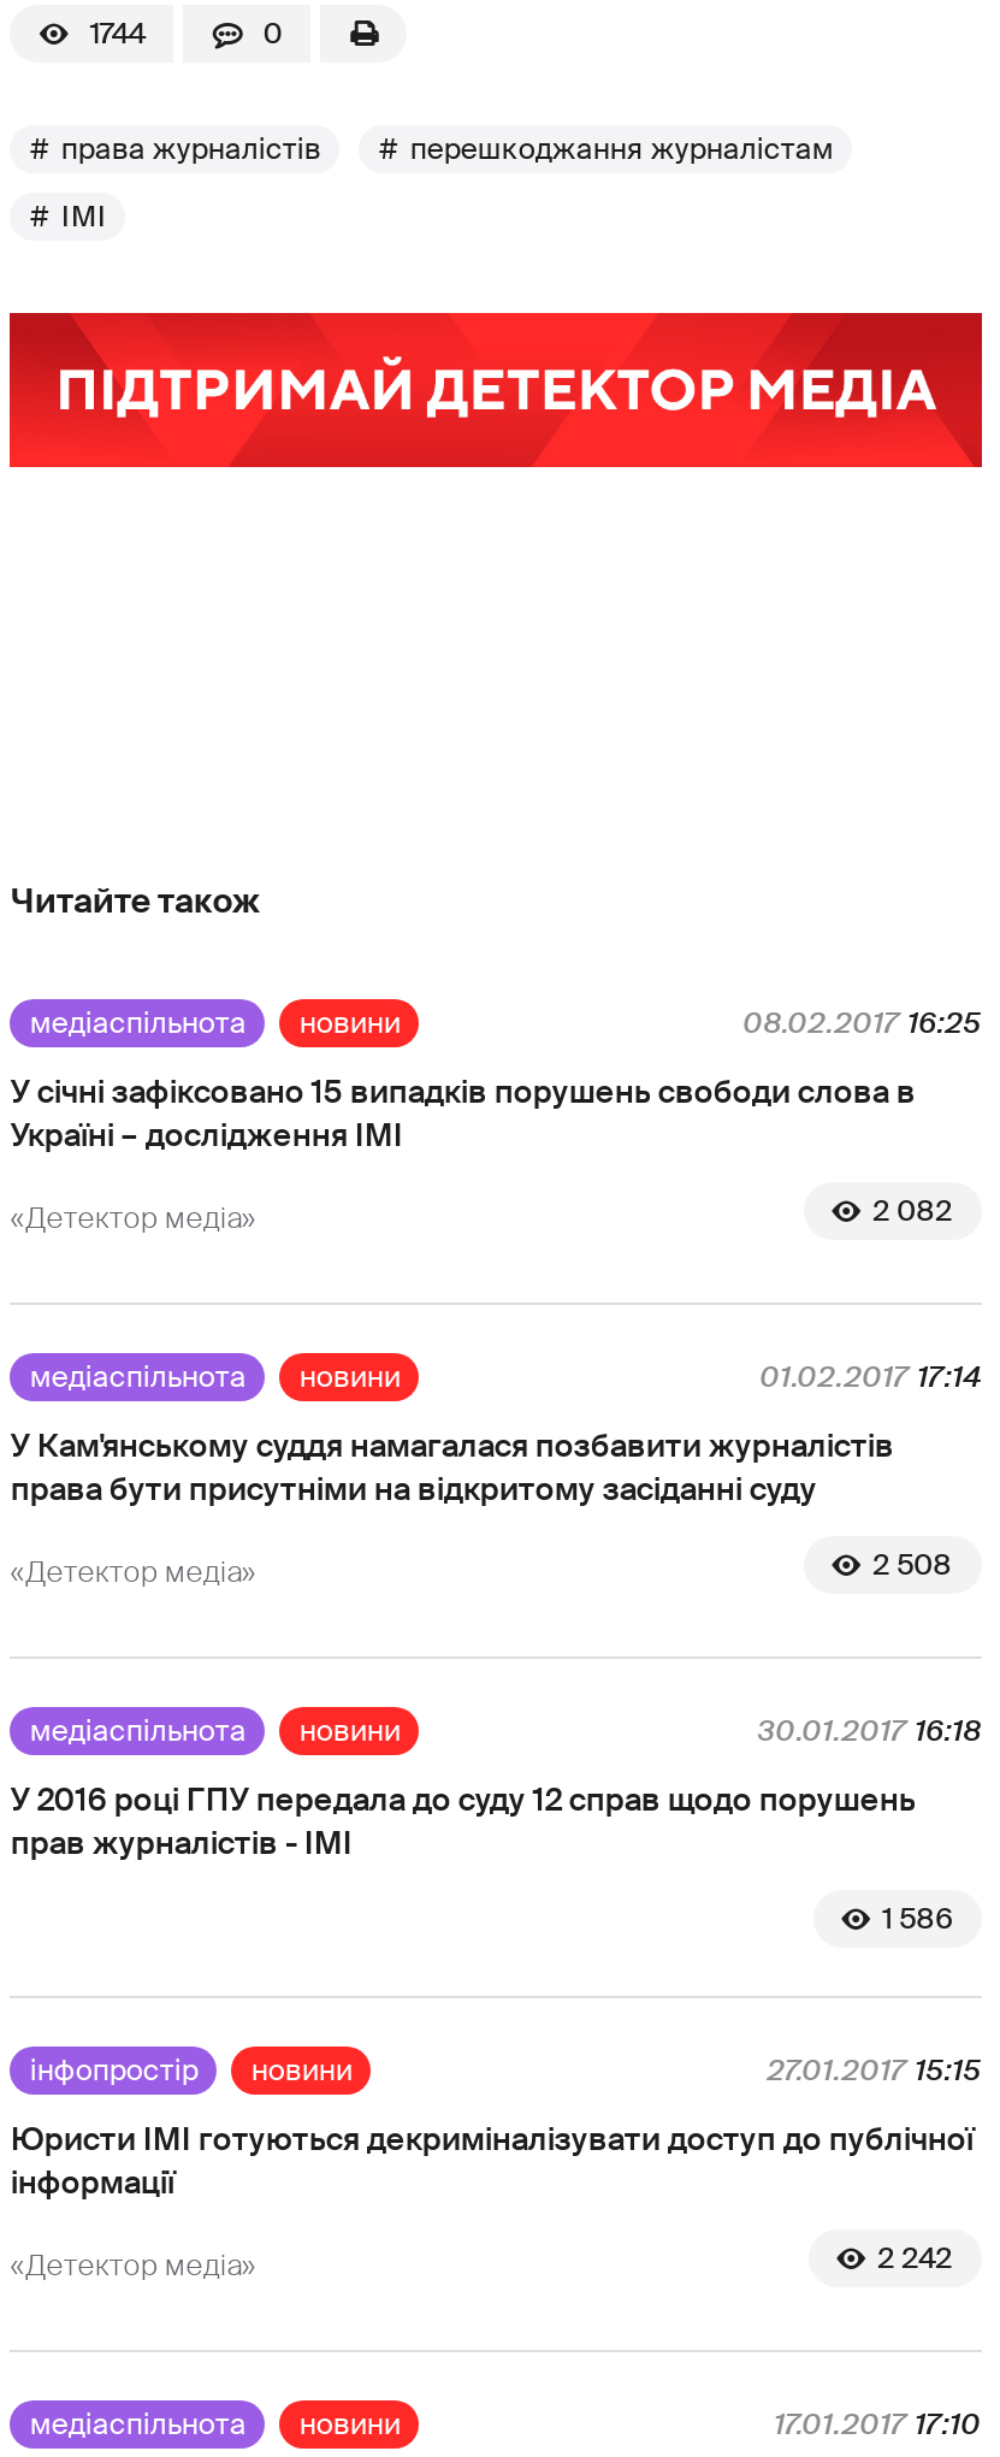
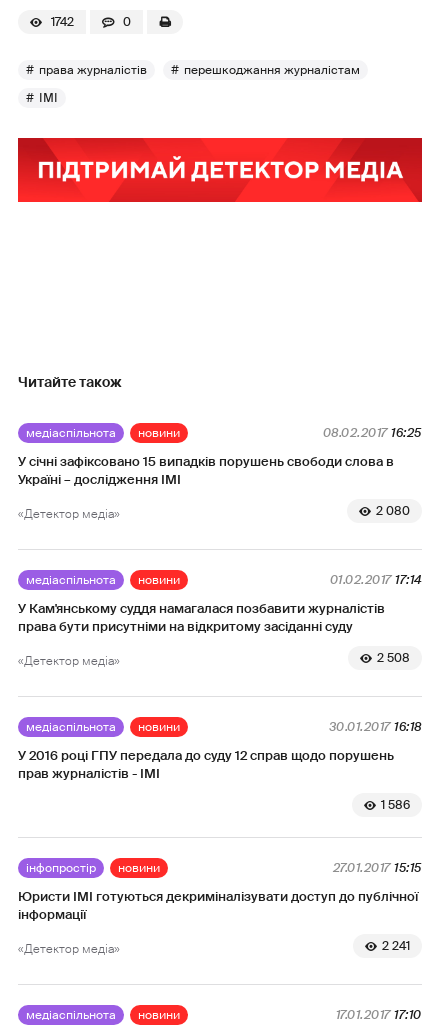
[90,14,145,53] 1744 -> [51,14,74,30] 1742
[873,1192,952,1231] 2 082 -> [376,503,410,519] 2 080
[877,2240,952,2278] 2 242 -> [382,938,410,954] 2 241

